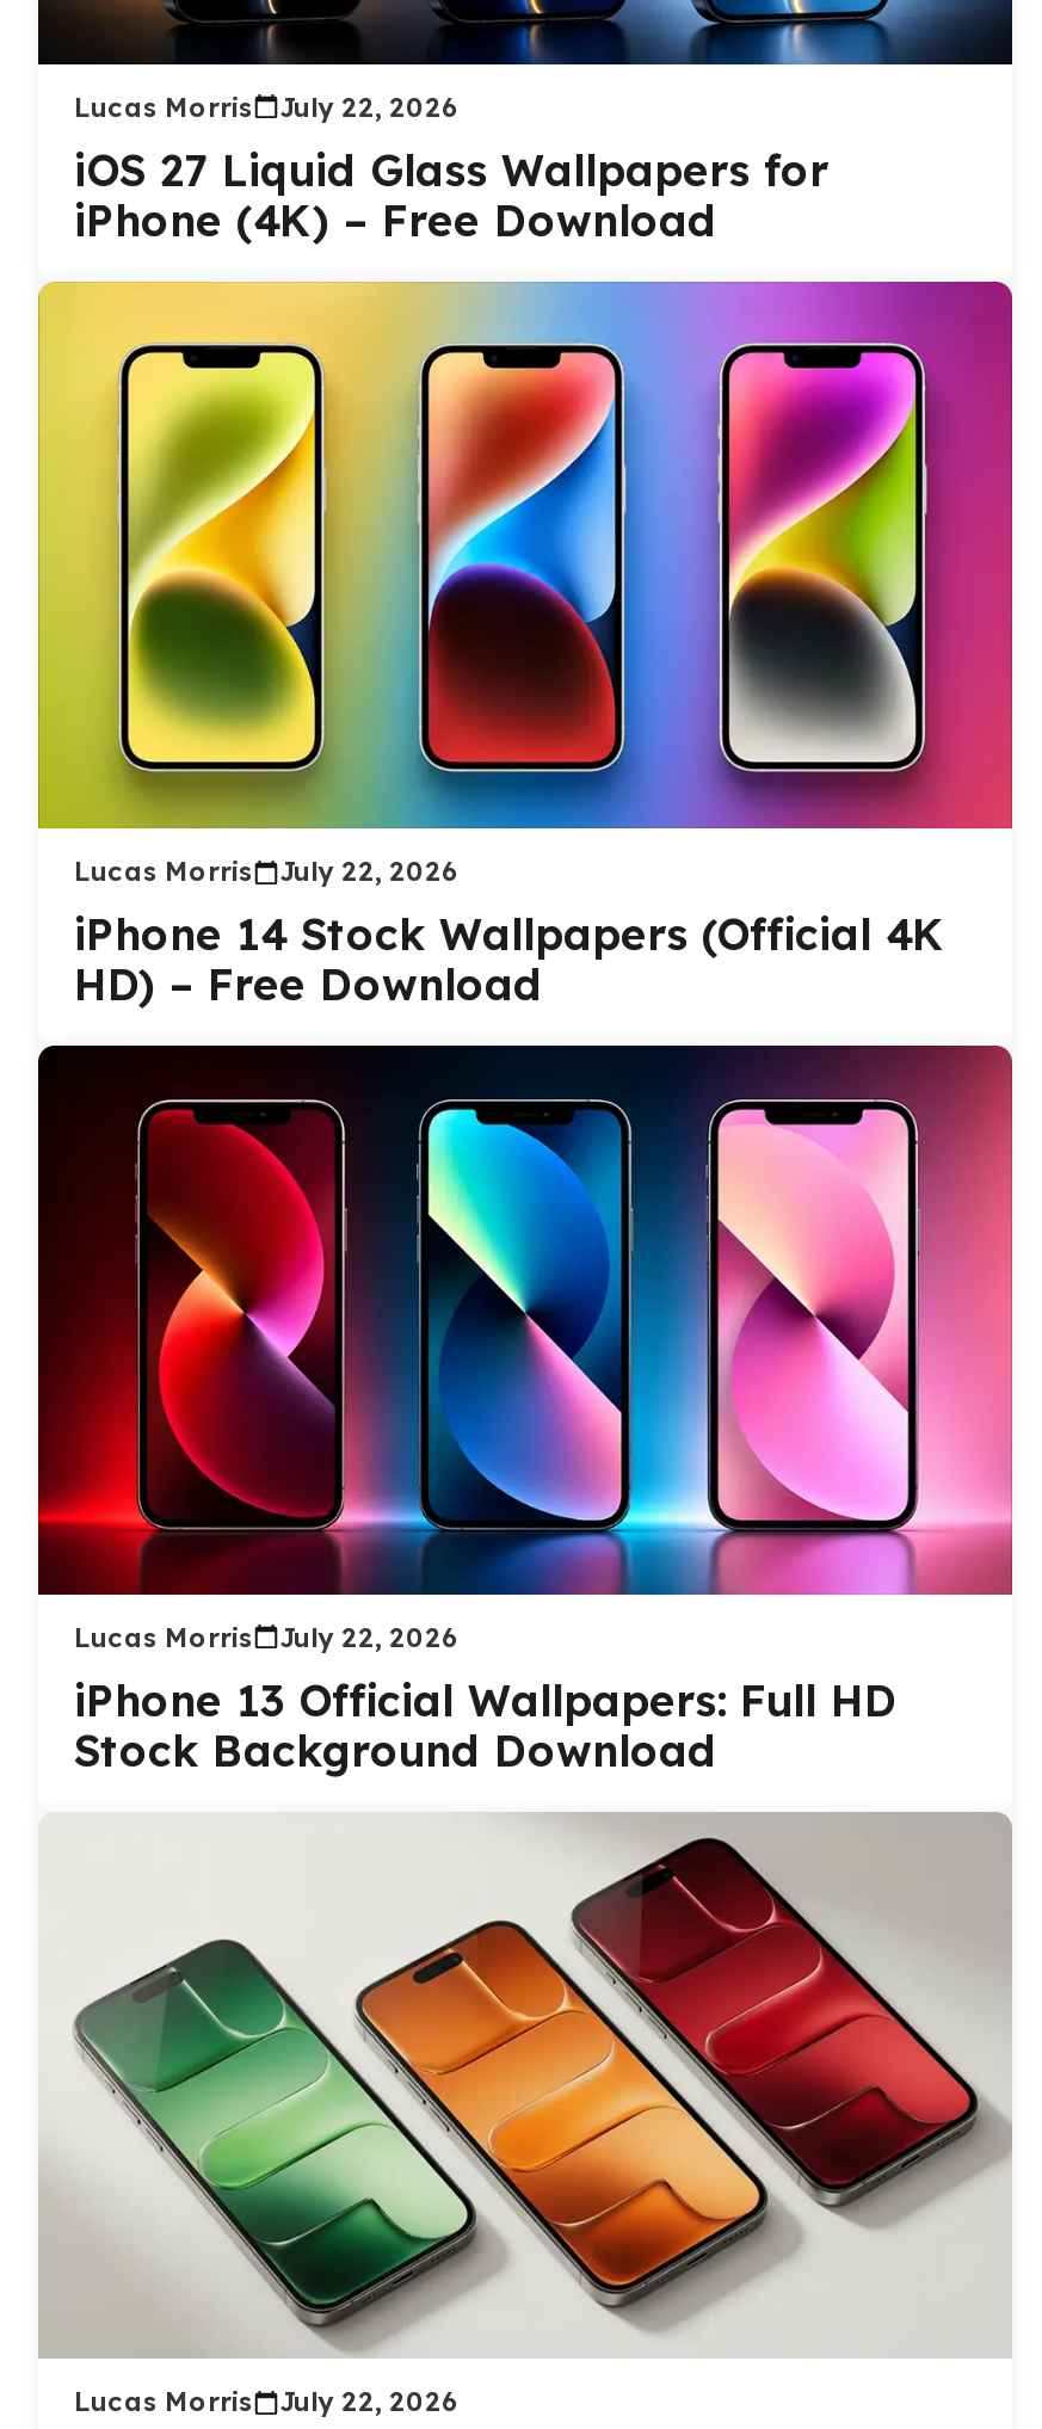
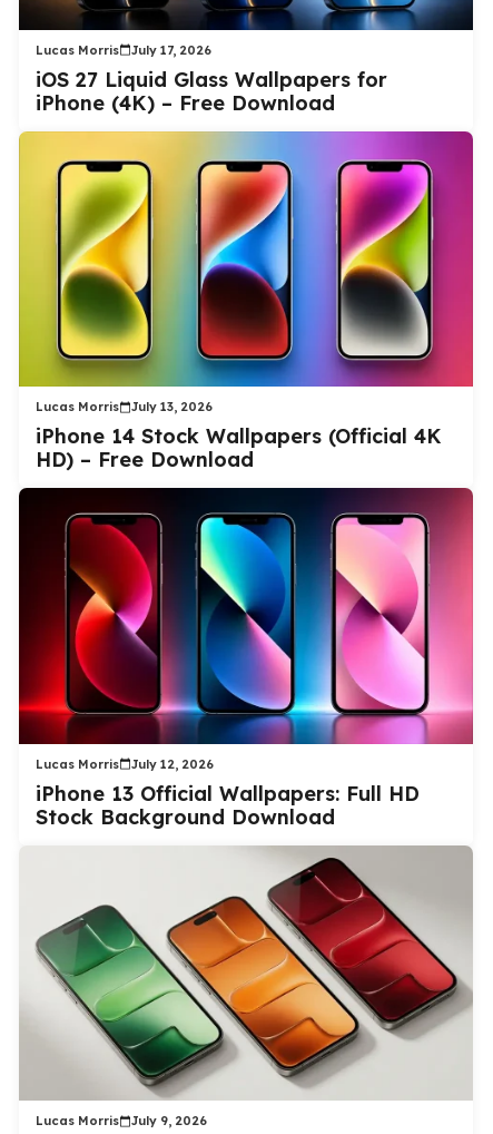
[74,90,458,123] Lucas Morris July 22, 2026 -> [36,42,211,57] Lucas Morris July 17, 2026
[74,855,458,888] Lucas Morris July 22, 2026 -> [36,399,213,414] Lucas Morris July 13, 2026
[74,1620,458,1653] Lucas Morris July 22, 2026 -> [36,756,214,771] Lucas Morris July 12, 2026
[74,2385,458,2418] Lucas Morris July 22, 2026 -> [36,1113,207,1128] Lucas Morris July 9, 2026

